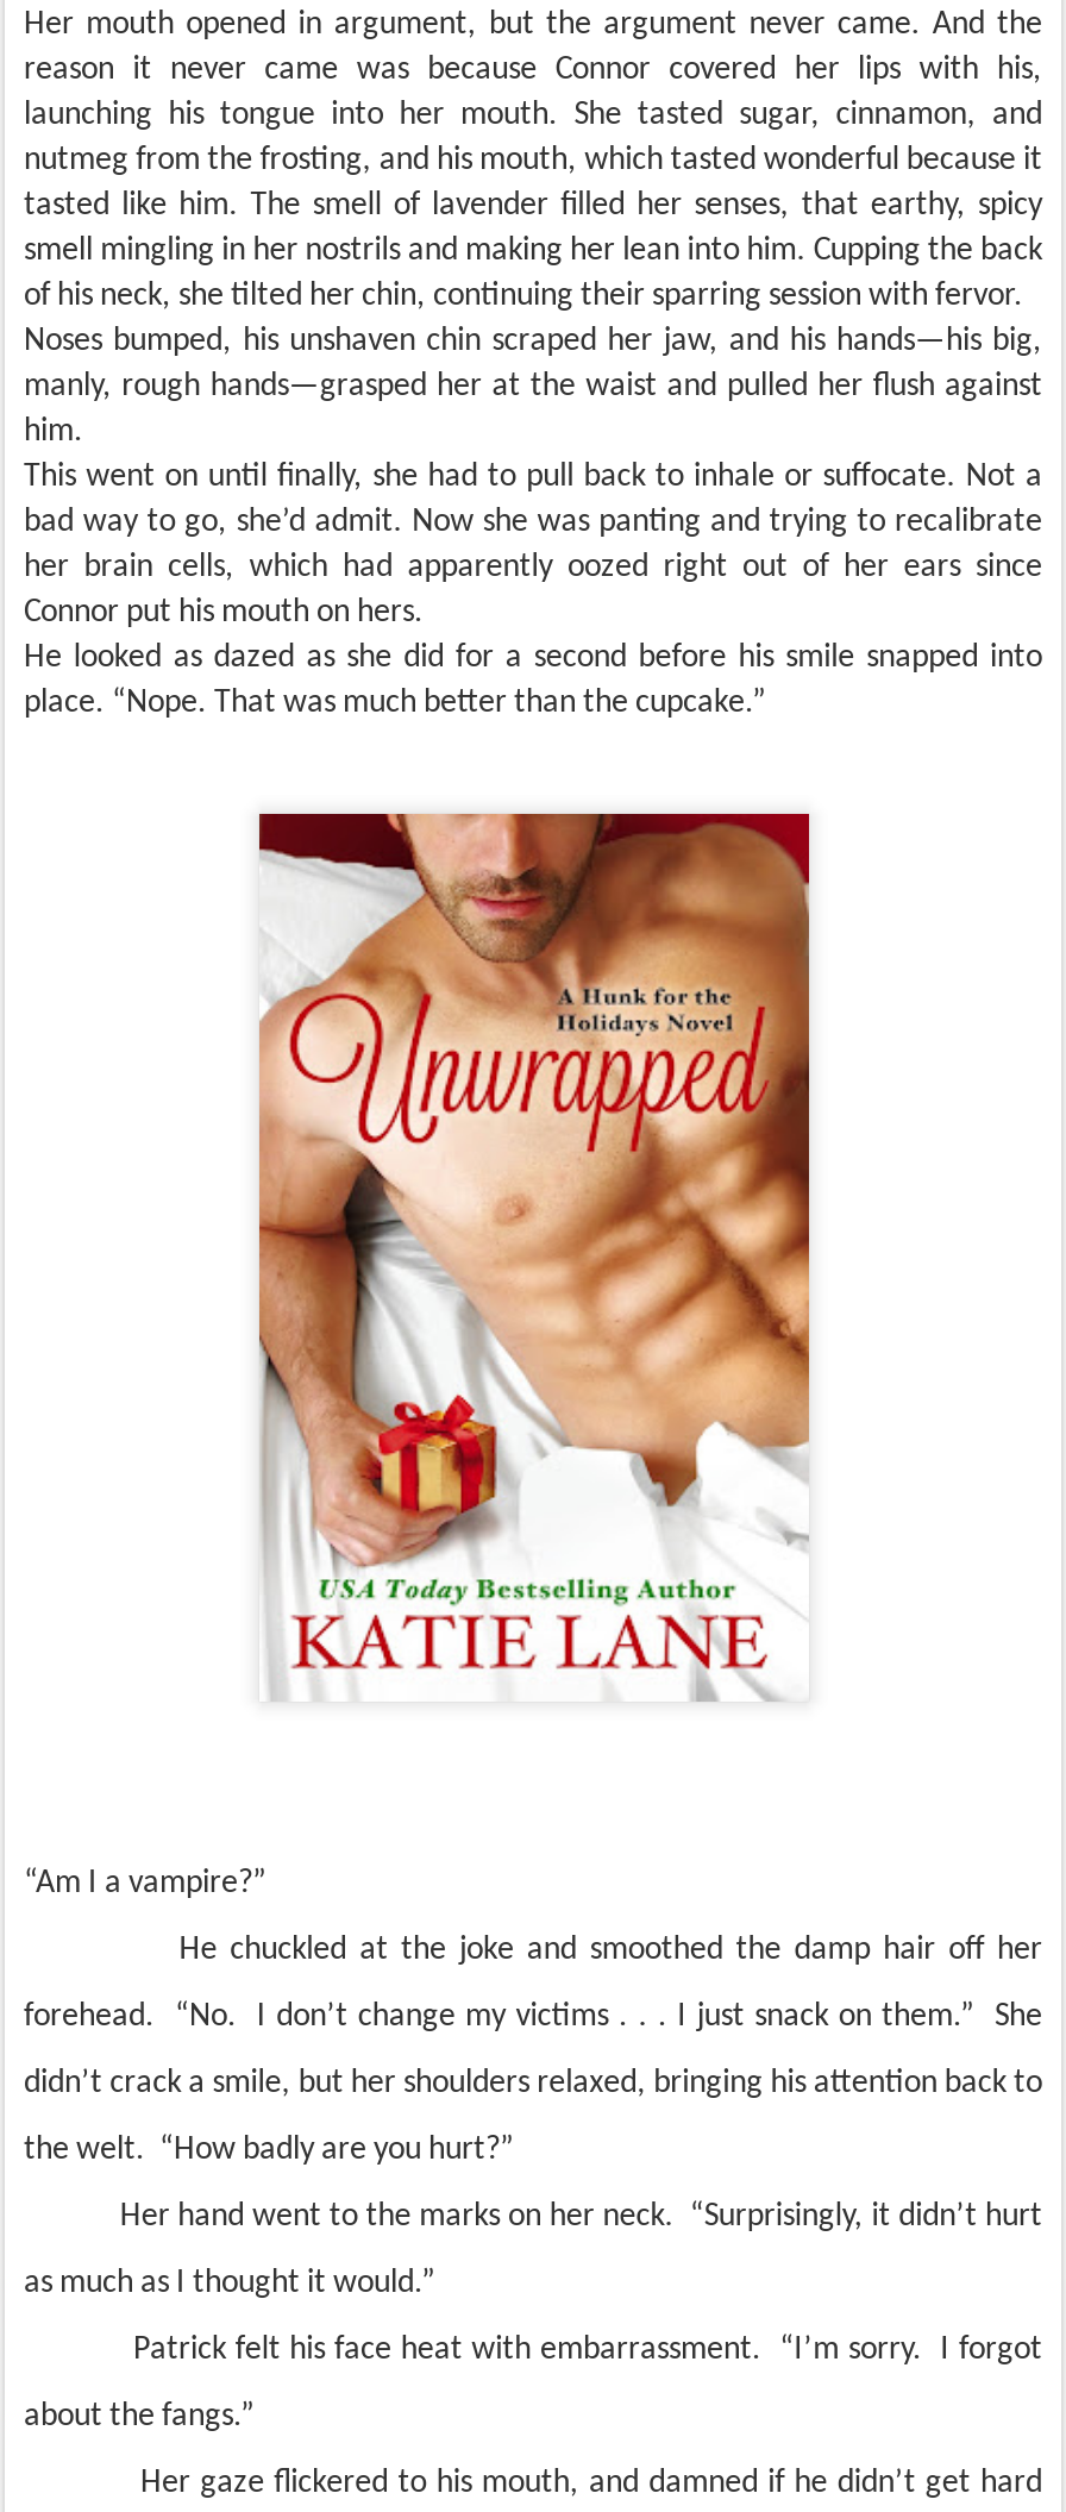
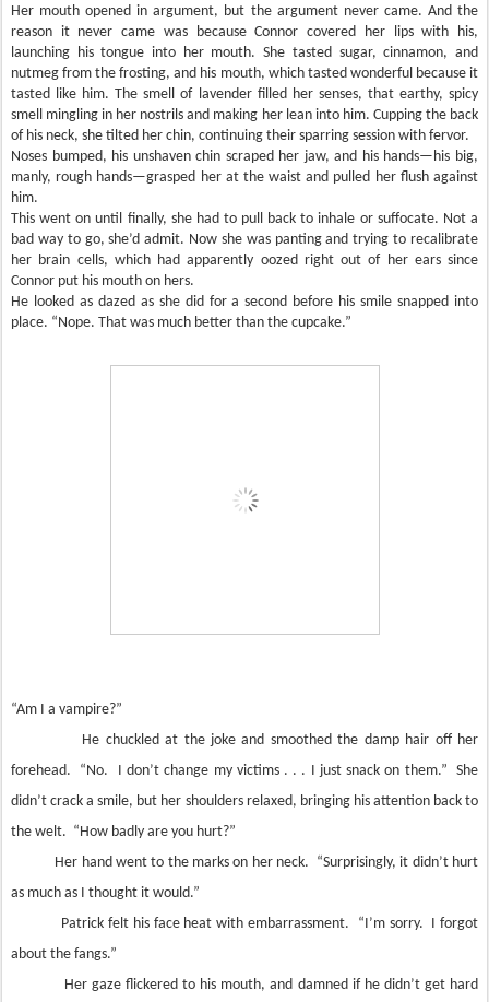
[255,809,814,1704] [image] -> none

